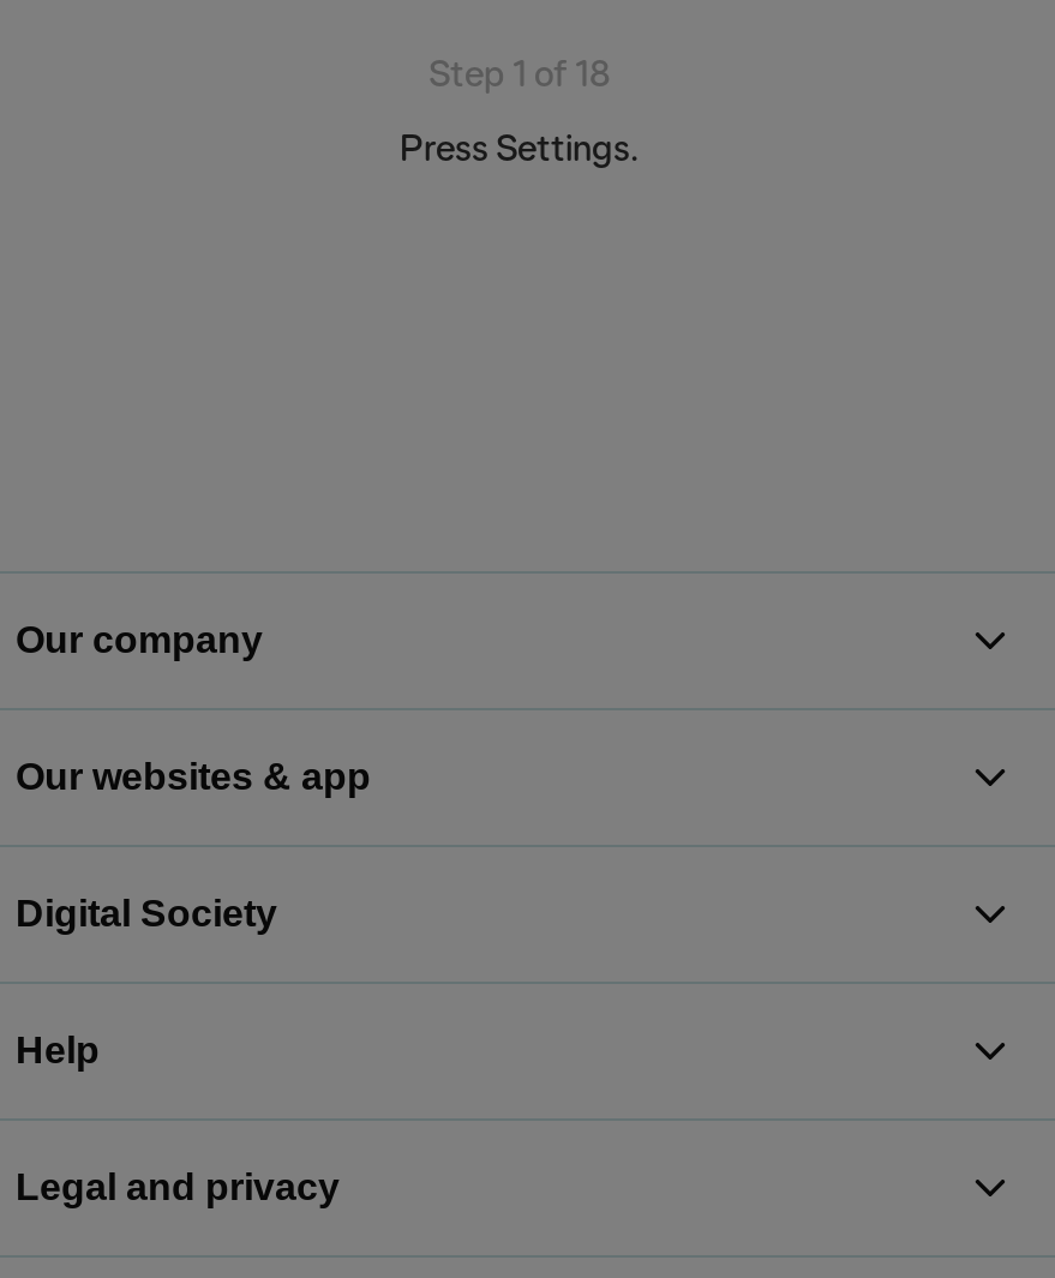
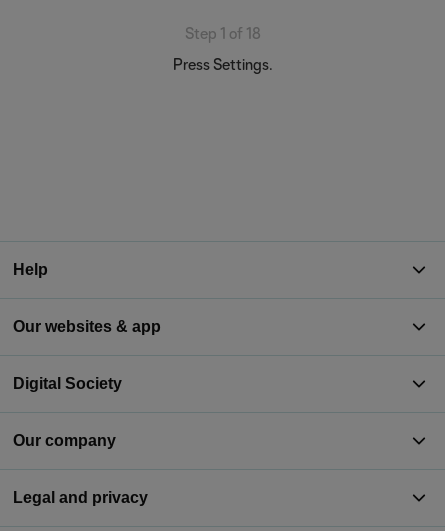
moved [16,619,263,660] -> [13,432,116,449]: Our company
moved [16,1030,100,1070] -> [13,261,48,278]: Help

